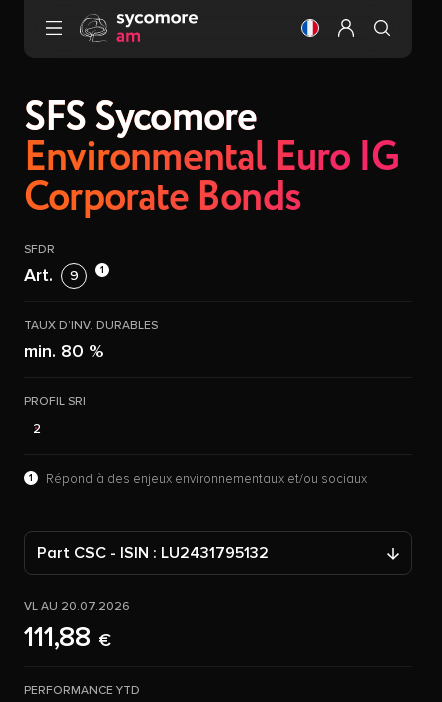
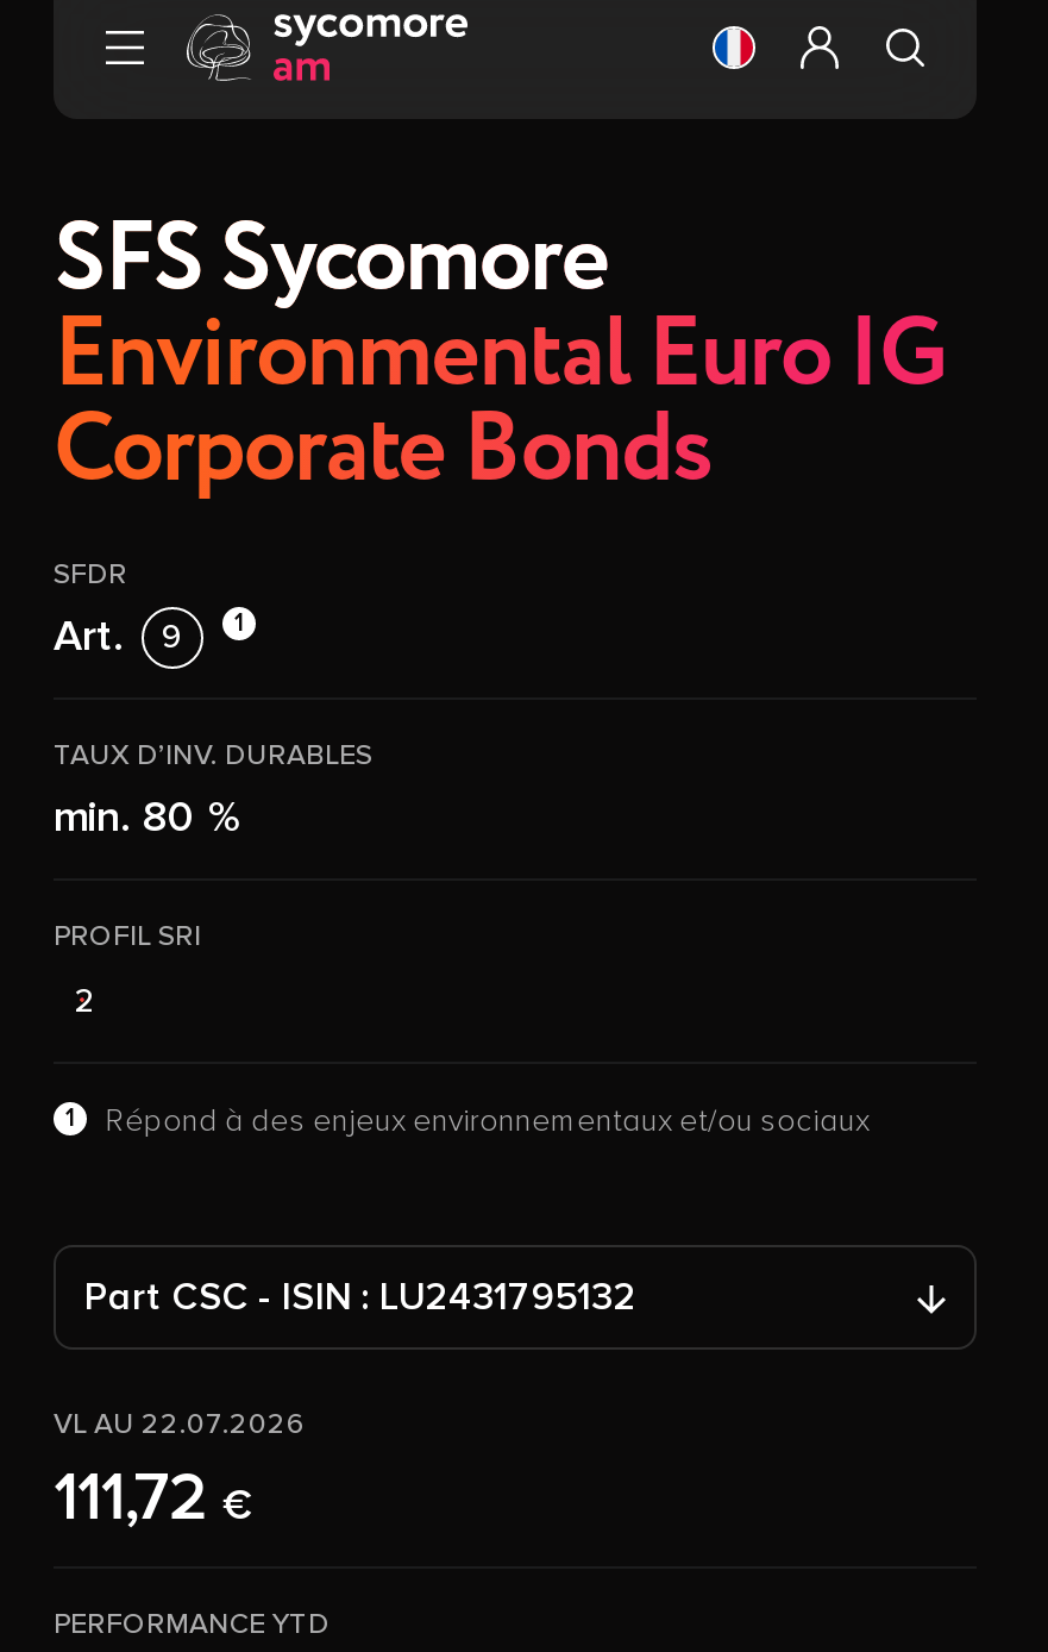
[24,598,130,613] VL AU 20.07.2026 -> [54,1406,306,1441] VL AU 22.07.2026
[24,619,111,653] 111,88 € -> [54,1456,253,1537] 111,72 €

